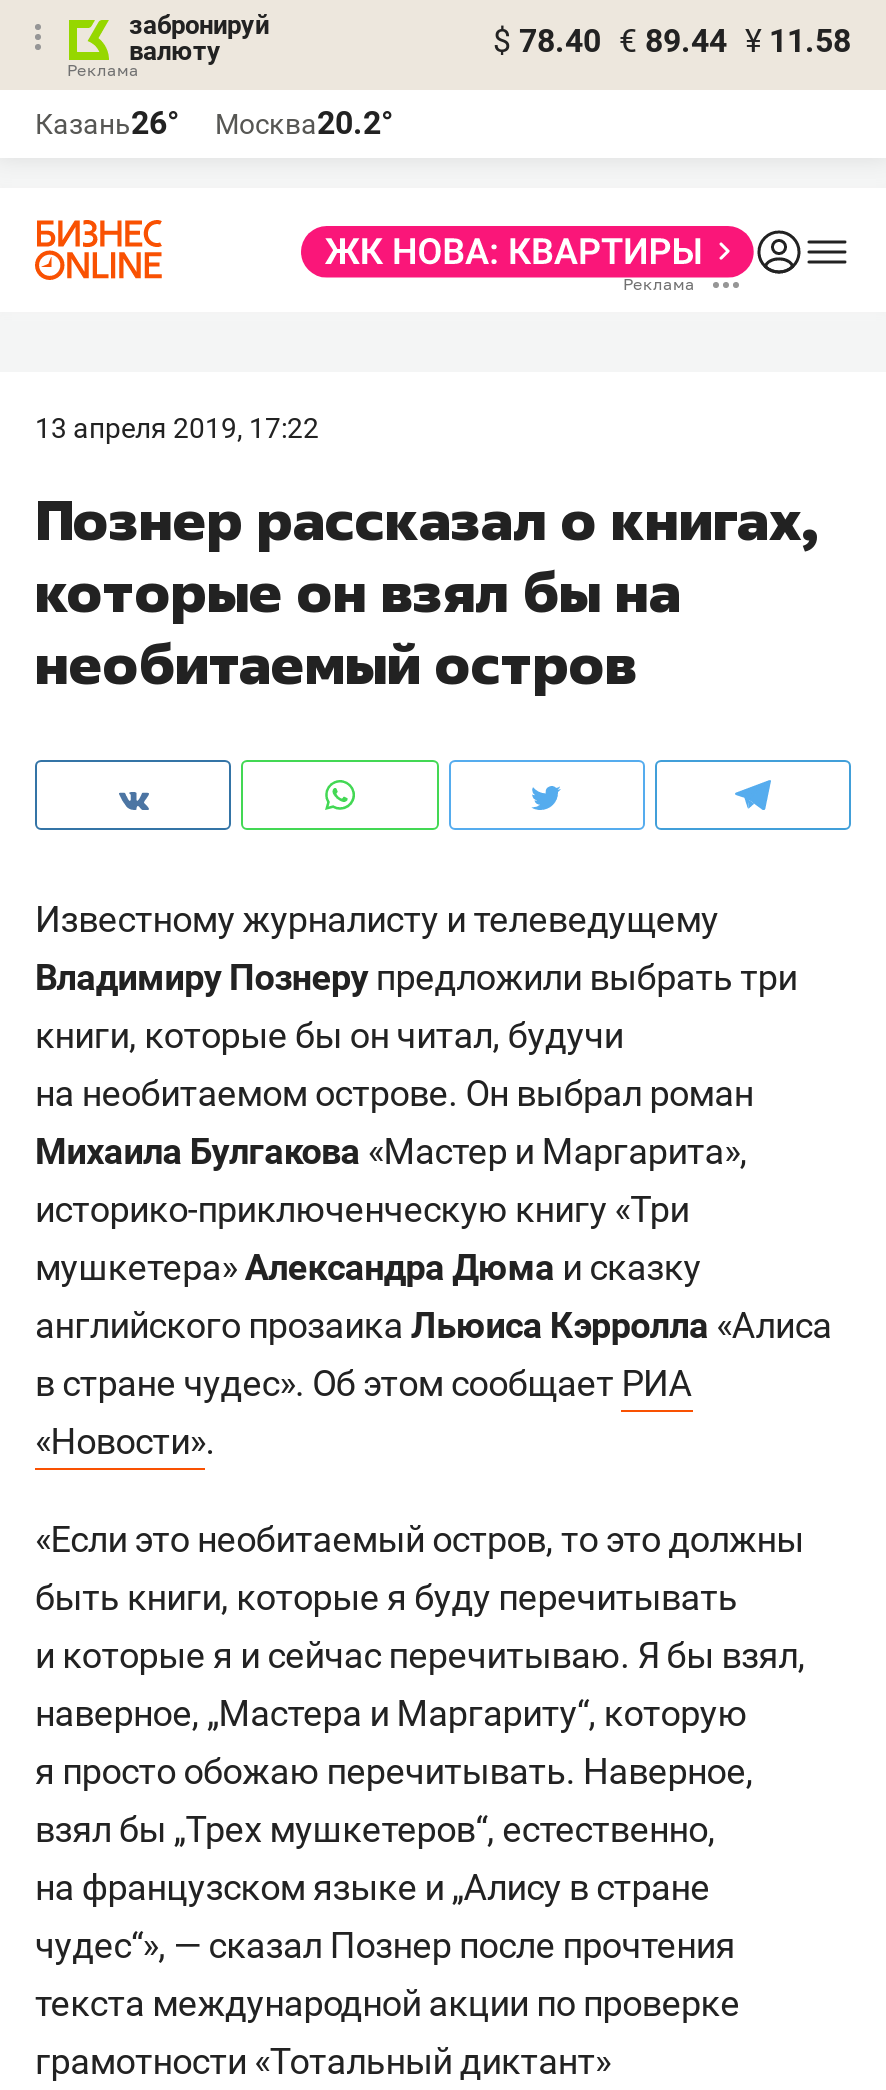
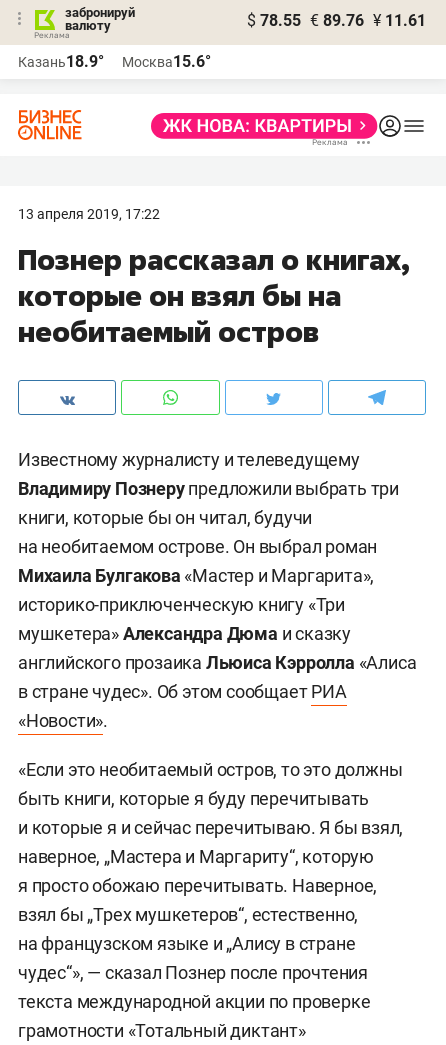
[493,22,851,60] $ 78.40 € 89.44 ¥ 11.58 -> [247,11,426,30] $ 78.55 € 89.76 ¥ 11.61
[35,104,179,142] Казань26° -> [18,52,104,71] Казань18.9°
[215,104,393,142] Москва20.2° -> [122,52,211,71] Москва15.6°

